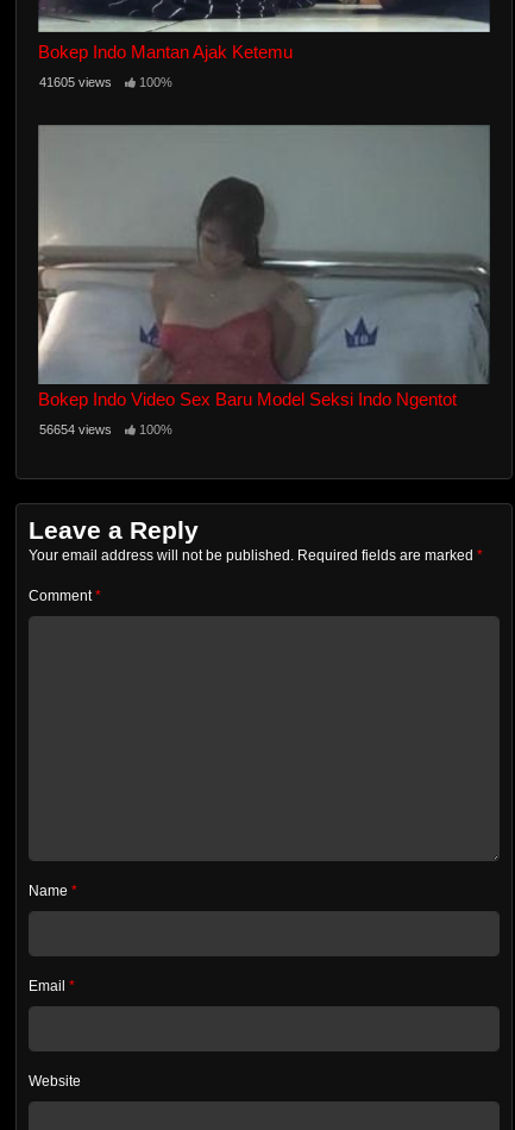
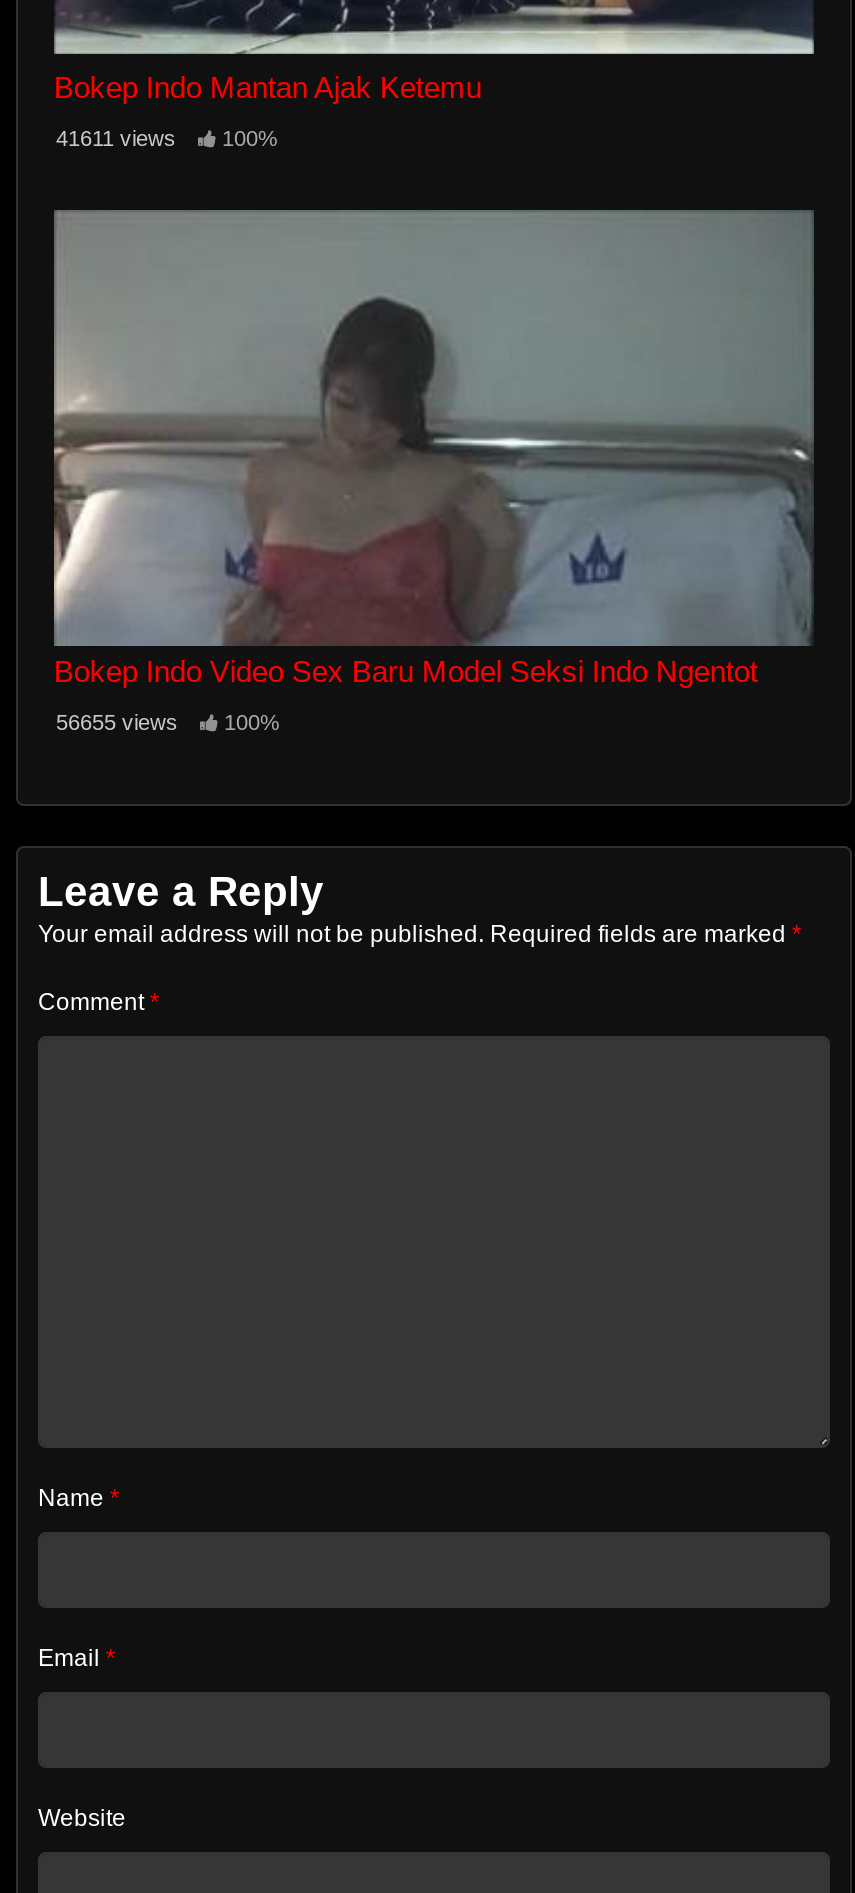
[39,75,172,90] 41605 views 100% -> [56,127,278,151] 41611 views 100%
[39,422,172,436] 56654 views 100% -> [56,710,280,734] 56655 views 100%

